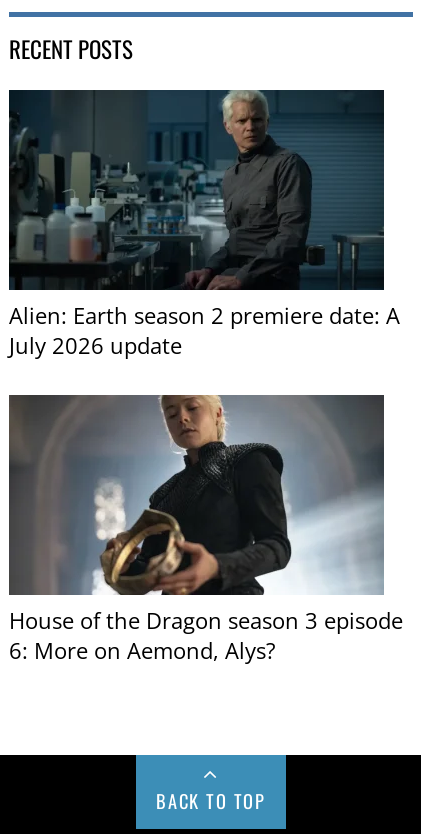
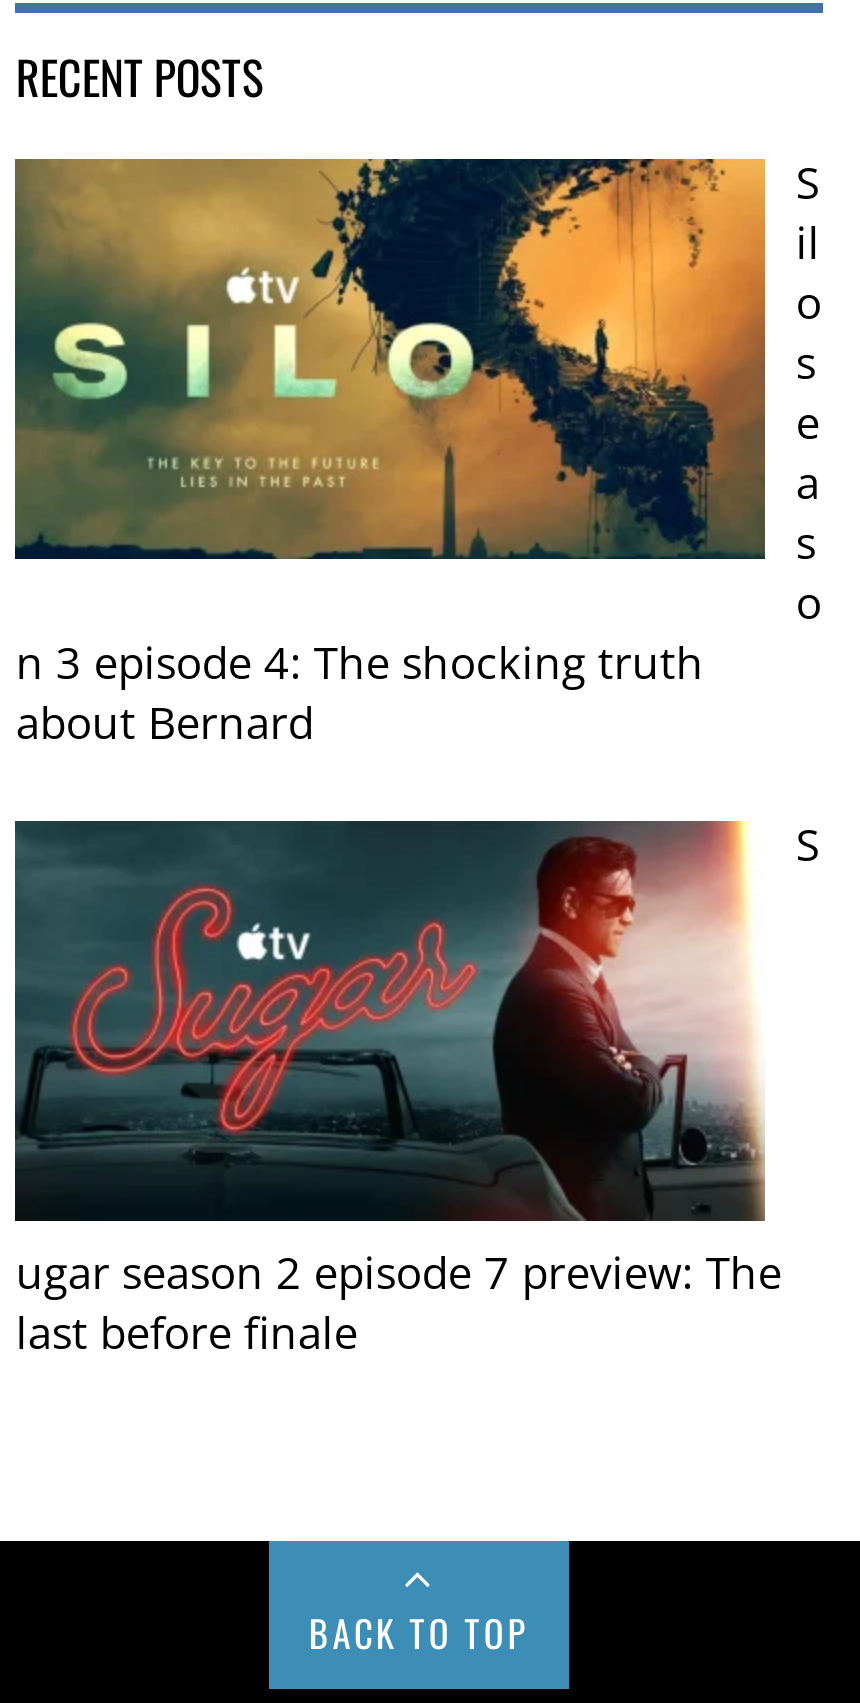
[9,89,400,359] [image] | Alien: Earth season 2 premiere date: A | July 2026 update -> [13,150,822,873] [image] | S | il | o | s | e | a | s | o | n 3 episode 4: The shocking truth | about Bernard | S
[9,394,403,665] [image] | House of the Dragon season 3 episode | 6: More on Aemond, Alys? -> [15,819,782,1361] [image] | ugar season 2 episode 7 preview: The | last before finale

